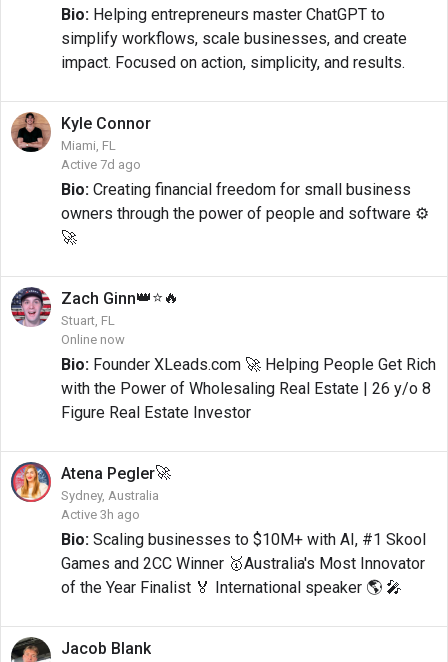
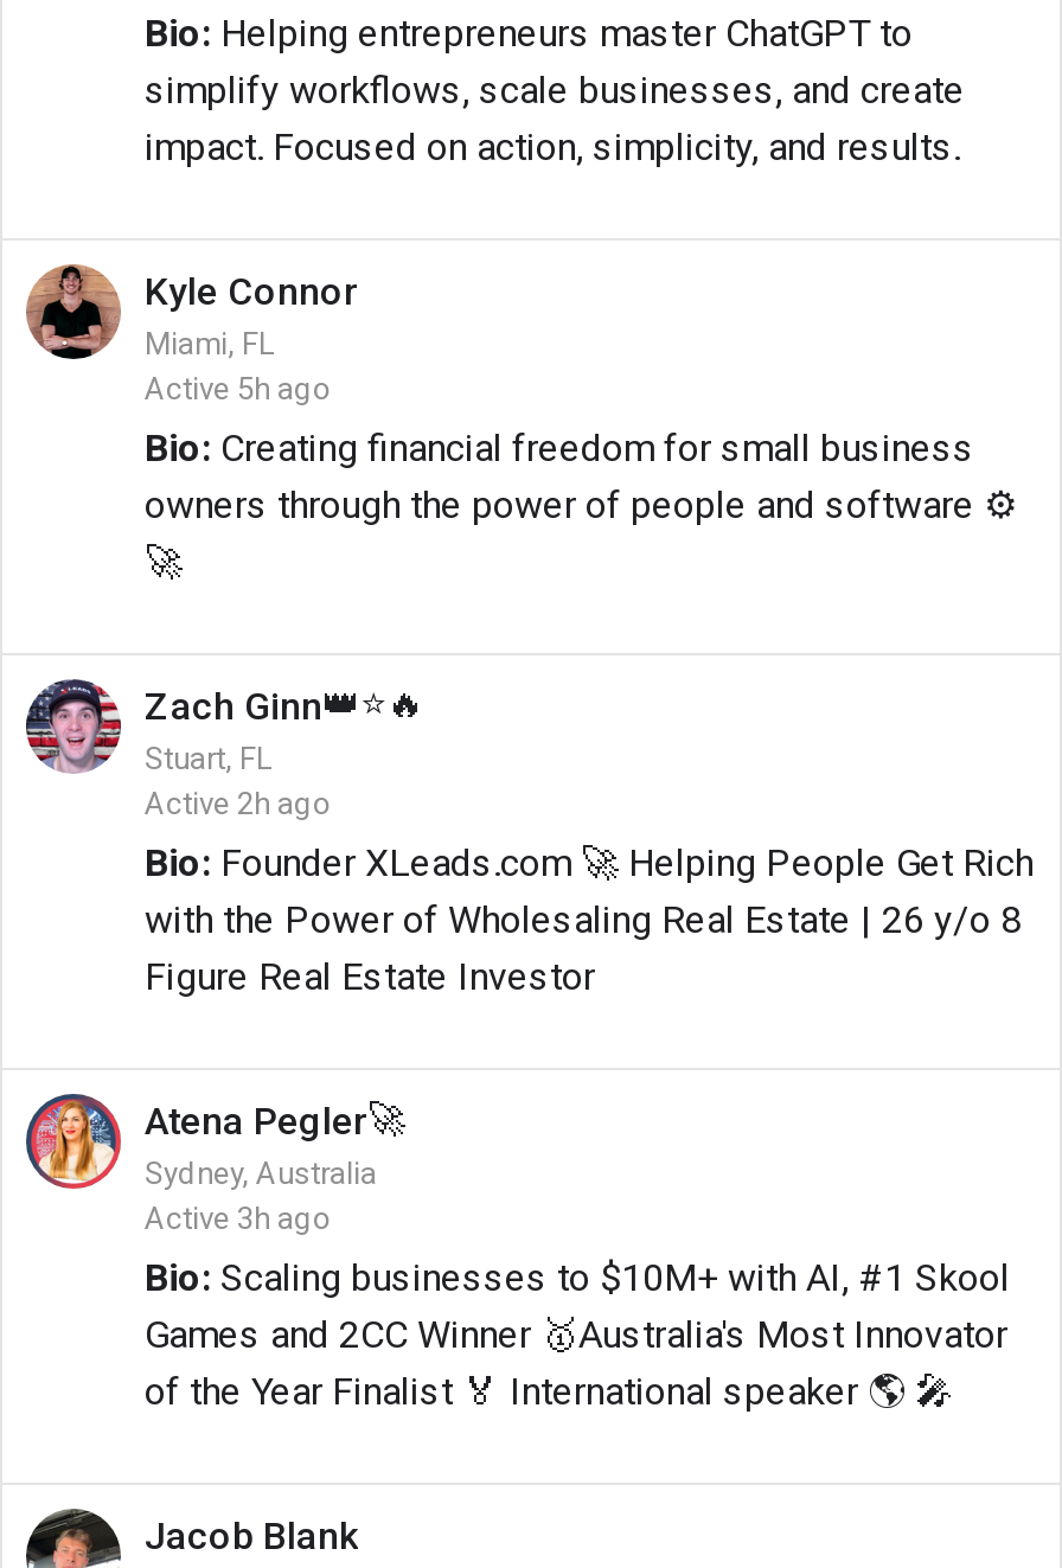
[61,157,141,172] Active 7d ago -> [145,371,332,407] Active 5h ago
[61,332,125,347] Online now -> [145,786,332,821] Active 2h ago

